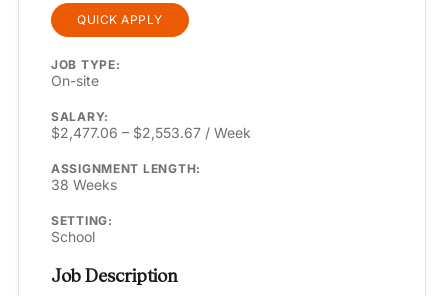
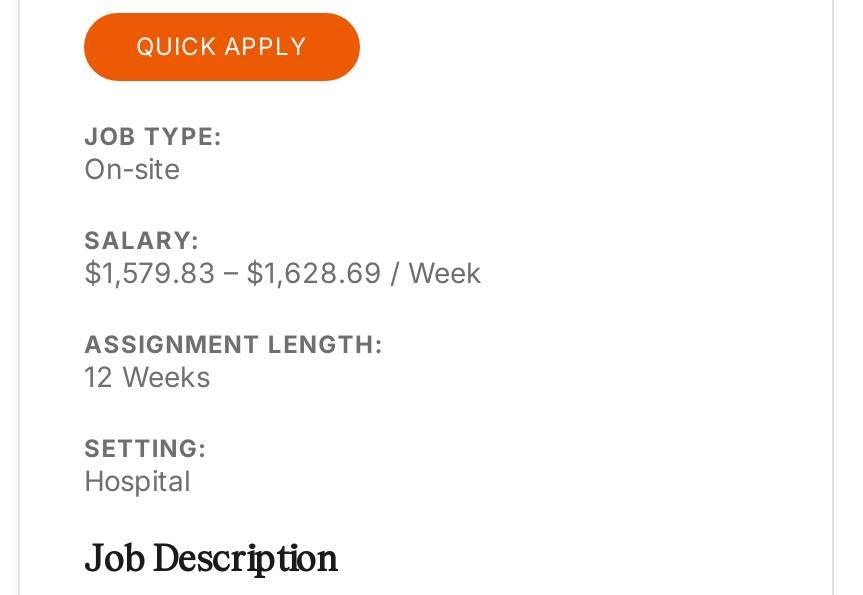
[51,124,251,141] $2,477.06 – $2,553.67 / Week -> [84,255,482,289] $1,579.83 – $1,628.69 / Week
[51,176,117,193] 38 Weeks -> [84,359,210,393] 12 Weeks
[51,228,95,245] School -> [84,463,190,497] Hospital

